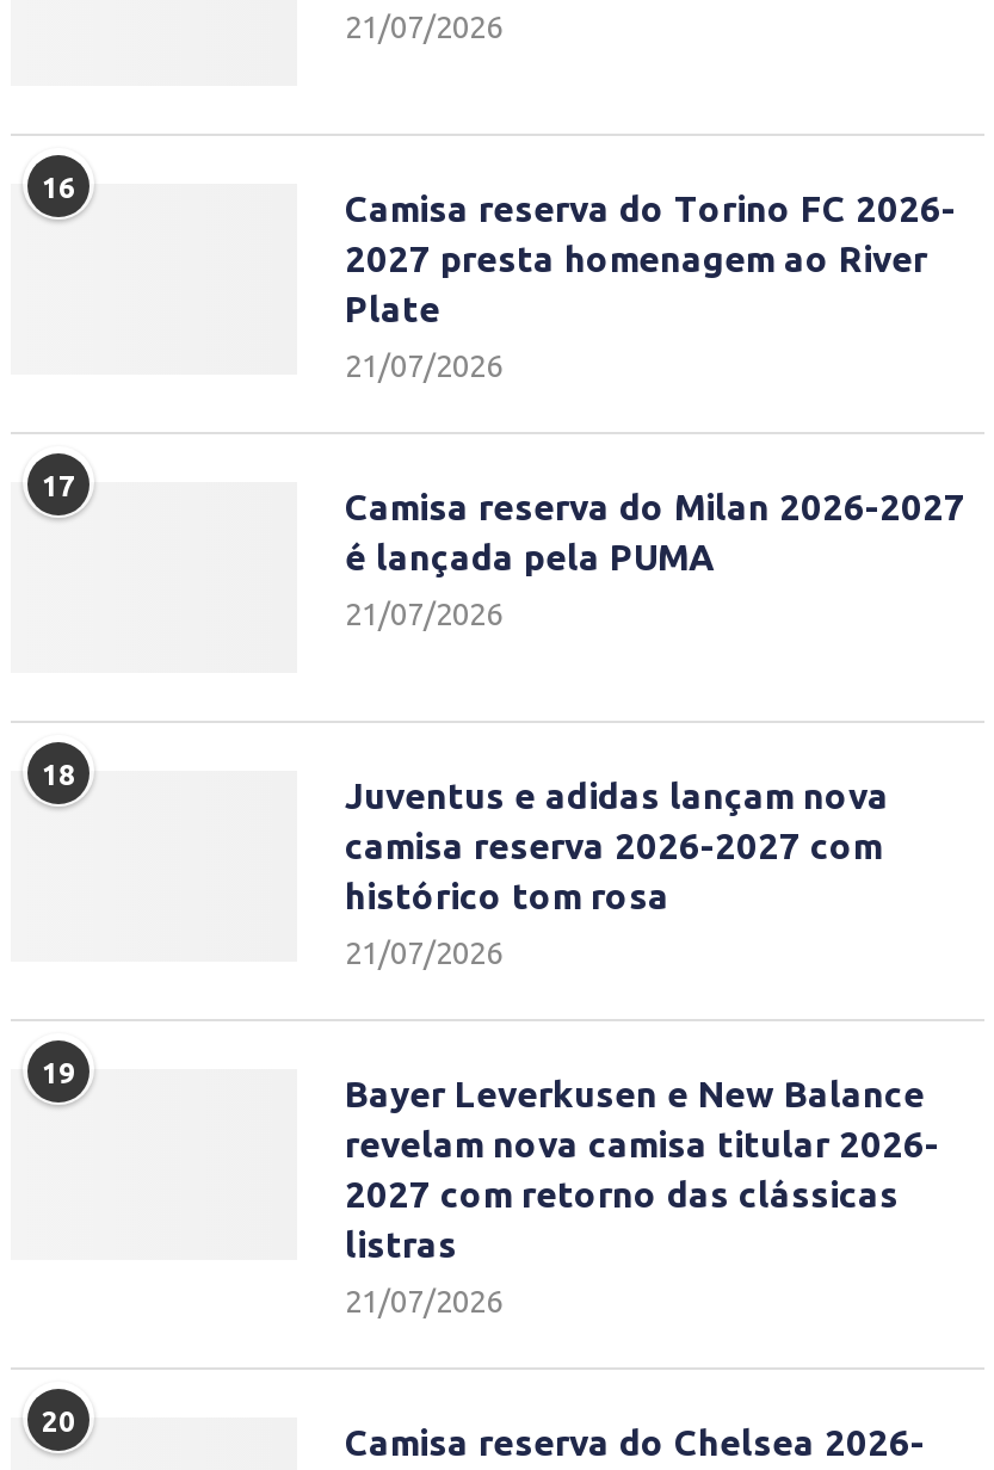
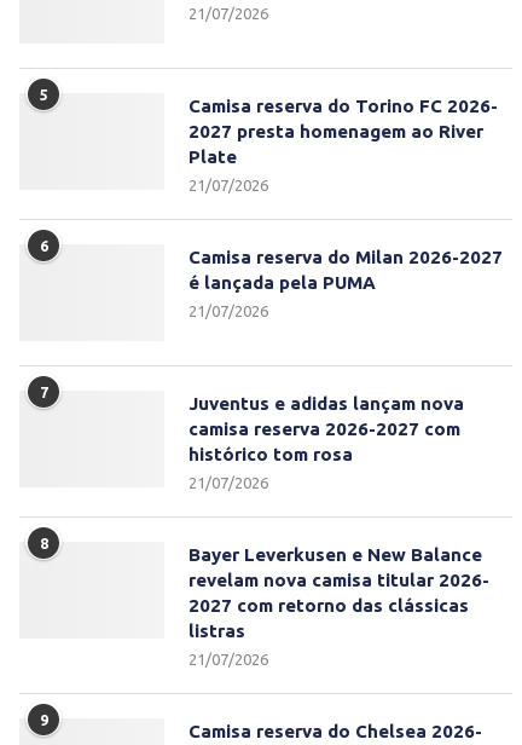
[42,172,75,203] 16 -> [39,87,48,103] 5
[42,470,75,501] 17 -> [39,238,48,254] 6
[42,759,75,790] 18 -> [39,385,48,400] 7
[42,1057,75,1088] 19 -> [39,536,48,552] 8
[42,1406,75,1437] 20 -> [39,712,48,728] 9

